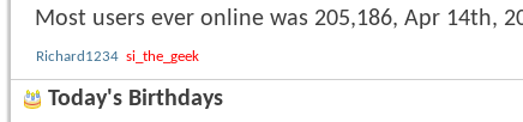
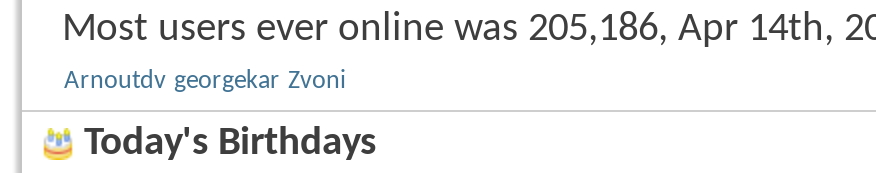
[36,50,199,65] Richard1234 si_the_geek -> [64,69,346,95] Arnoutdv georgekar Zvoni

